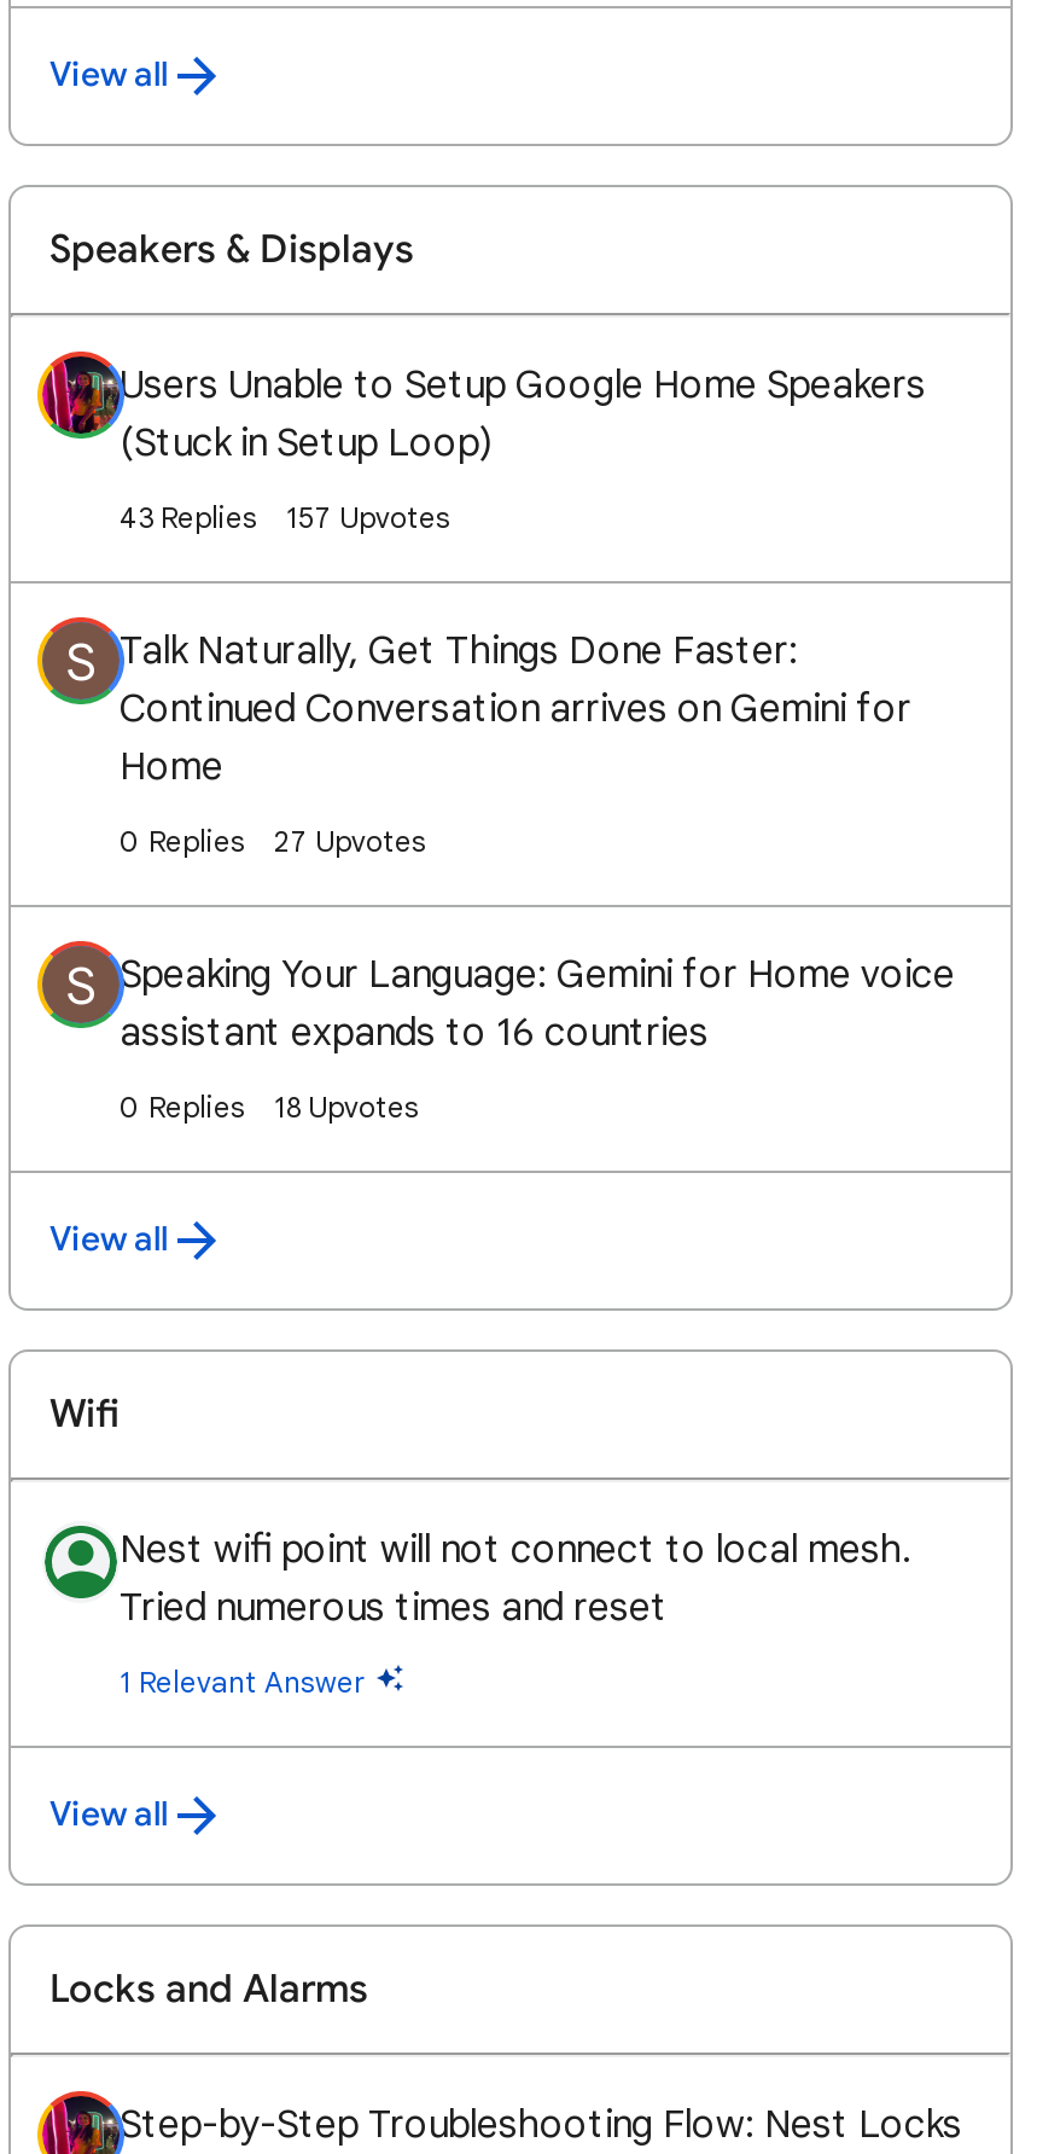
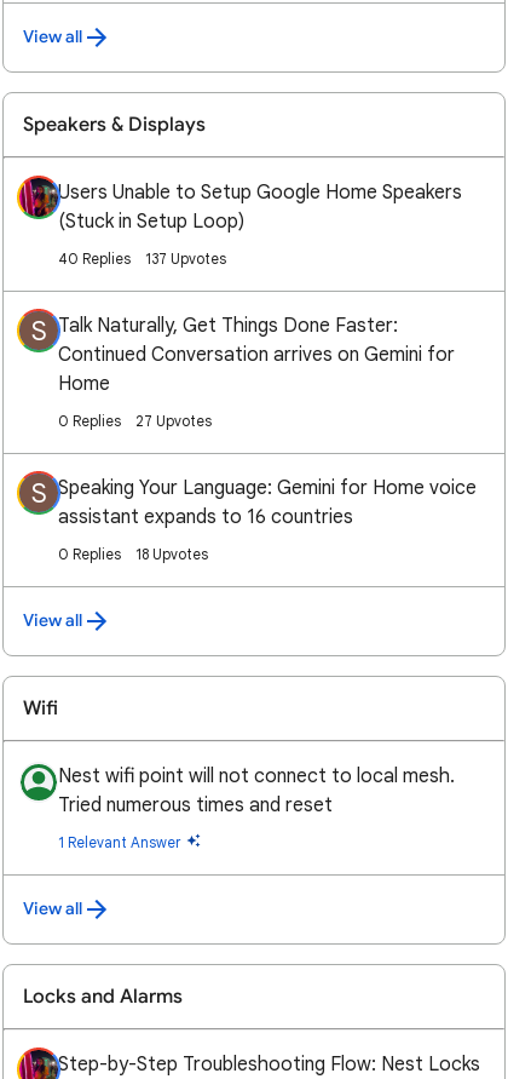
[120,499,257,535] 43 Replies -> [58,249,131,268] 40 Replies
[286,499,450,535] 157 Upvotes -> [145,249,226,268] 137 Upvotes

